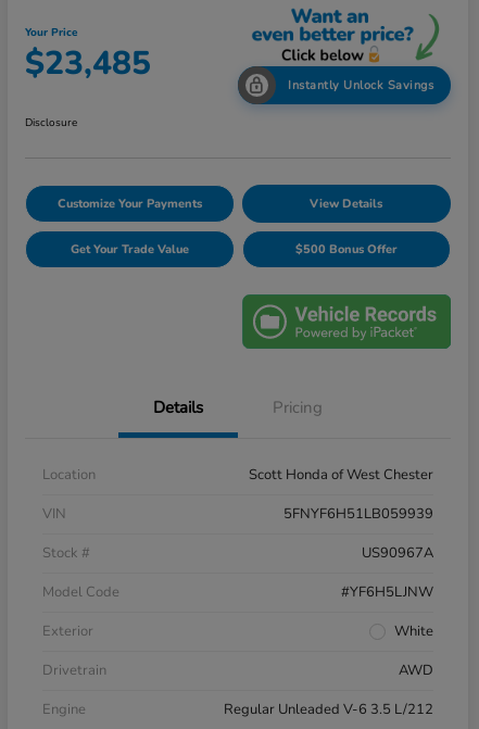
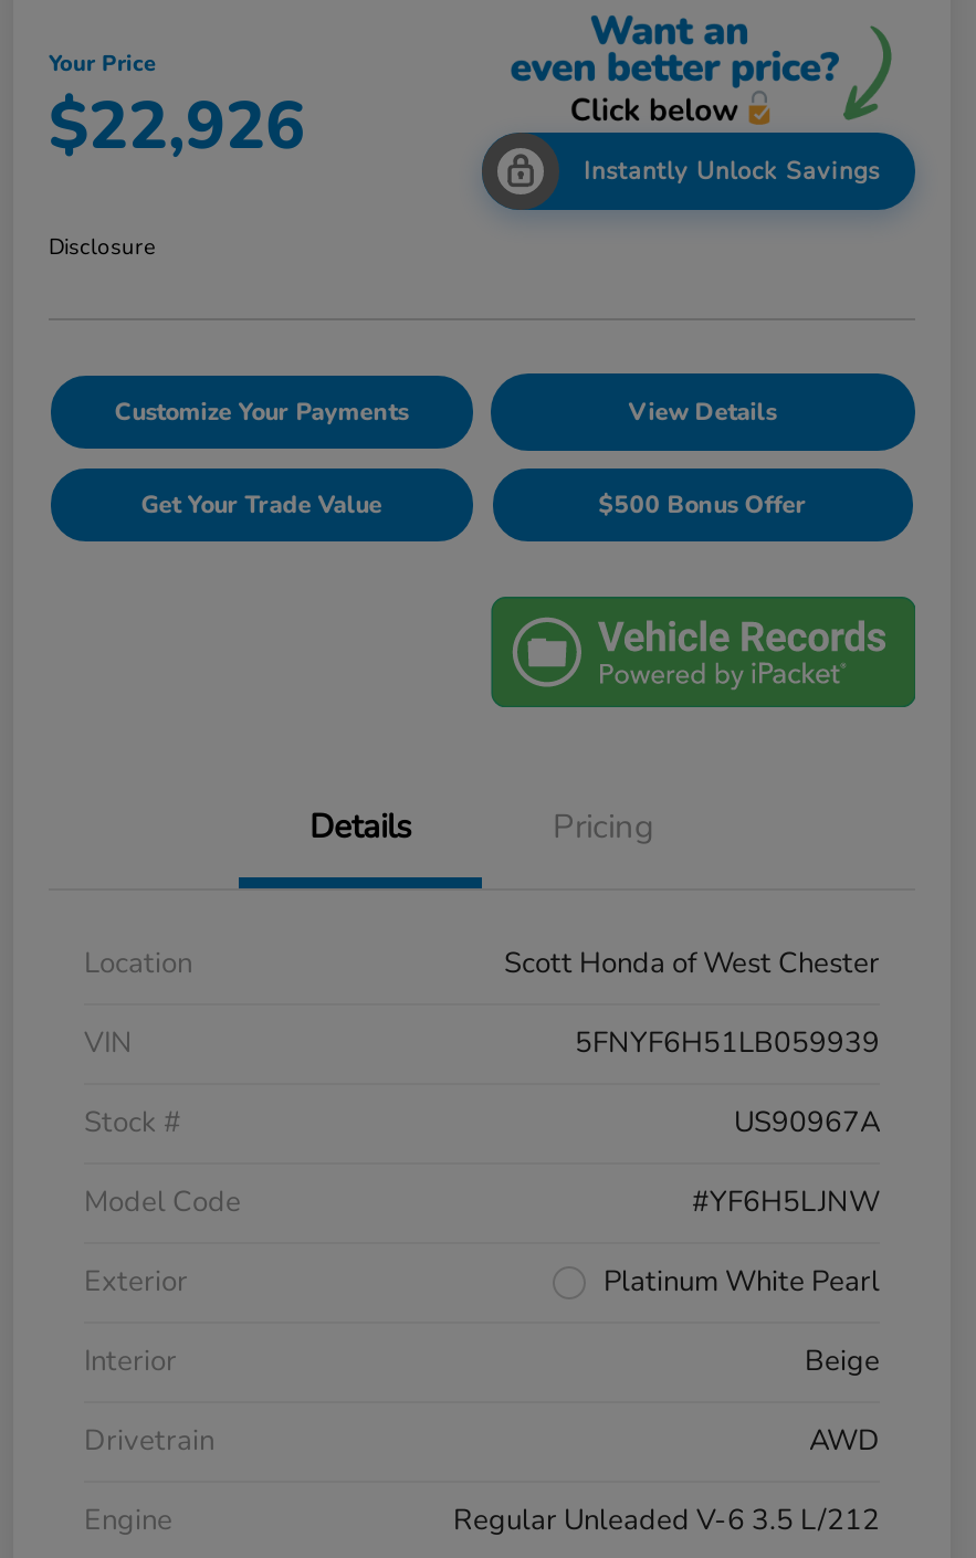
[25,41,151,86] $23,485 -> [49,81,305,172] $22,926
[394,621,433,640] White -> [84,1261,880,1380] Platinum White Pearl | Interior | Beige

